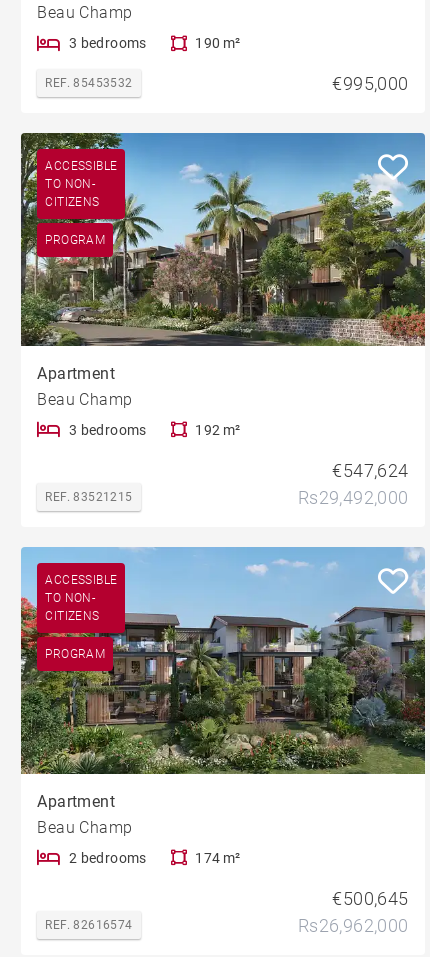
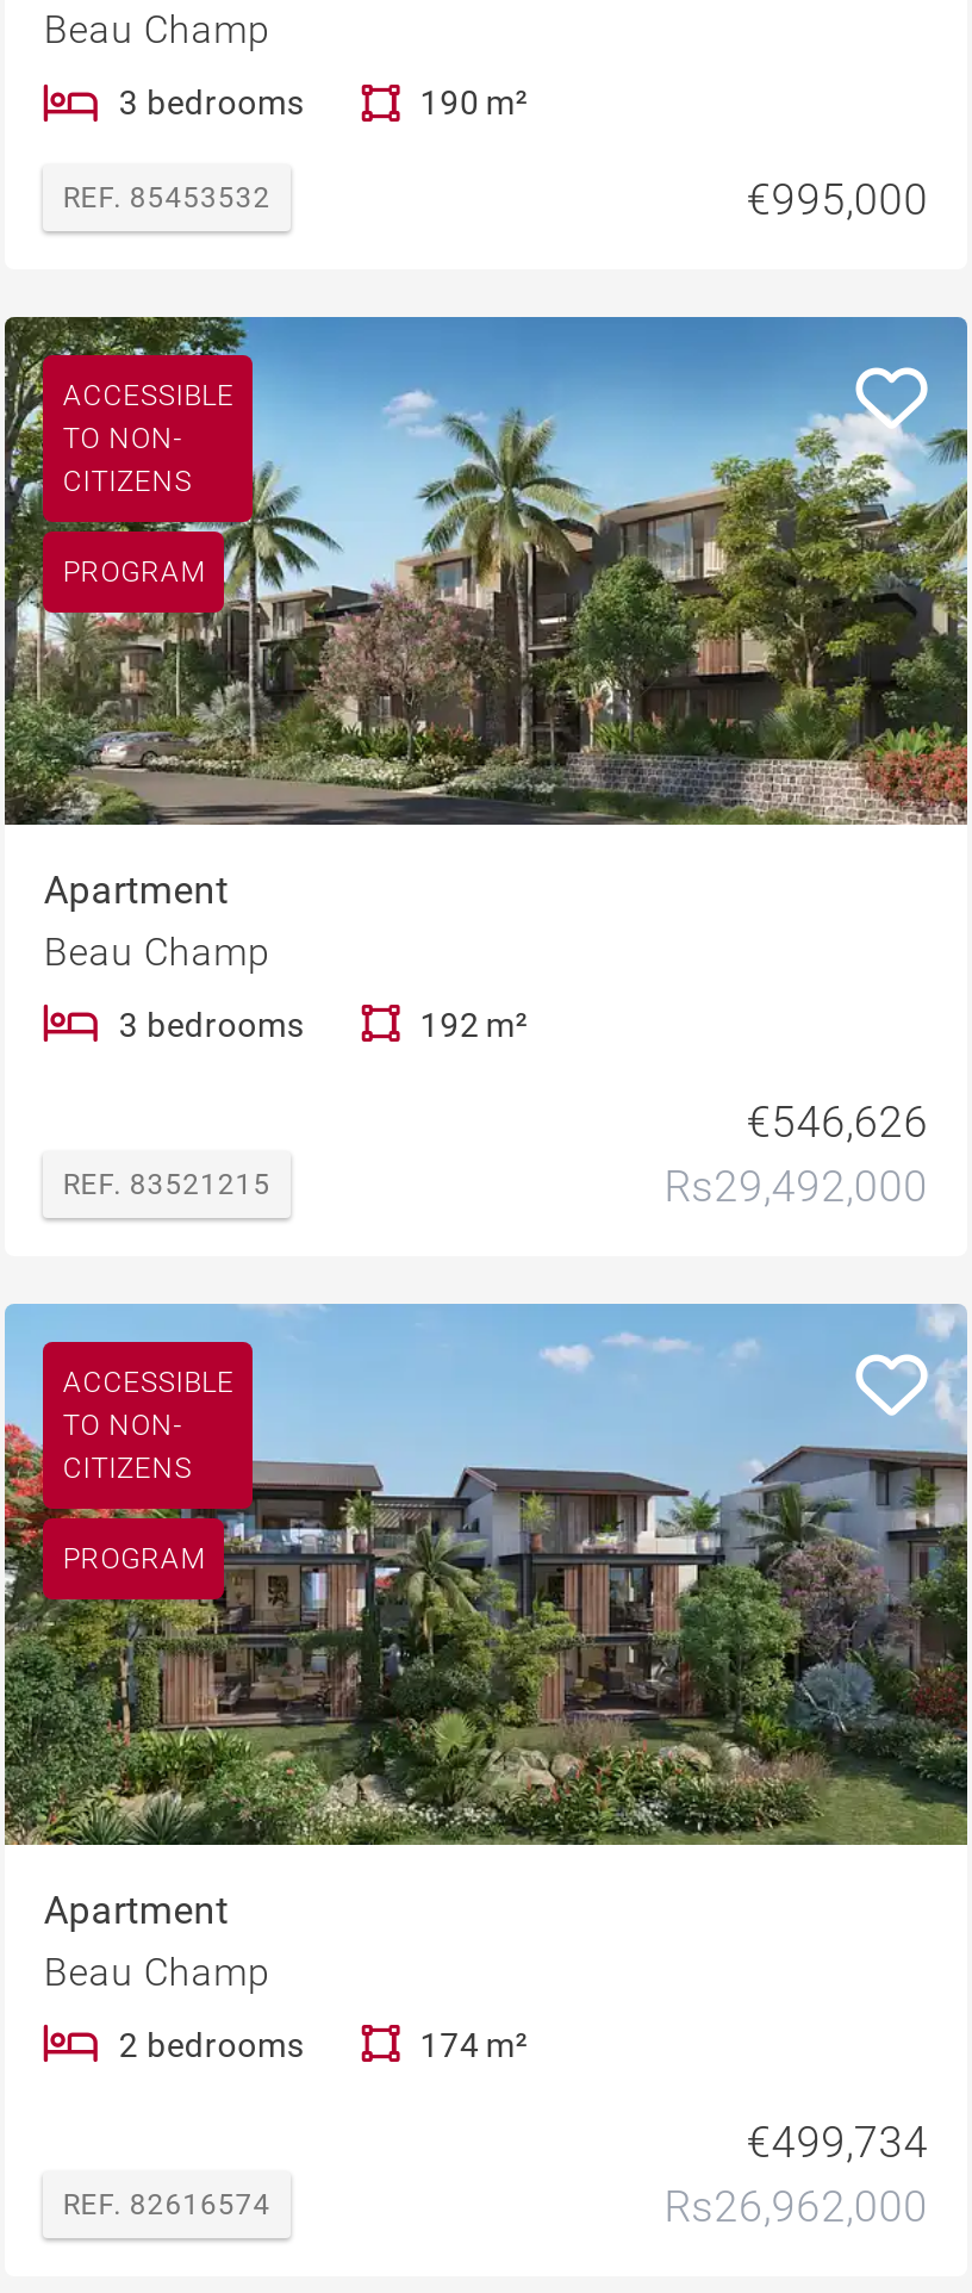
[332,460,409,481] €547,624 -> [747,1096,928,1146] €546,626
[332,888,409,909] €500,645 -> [747,2116,928,2166] €499,734

